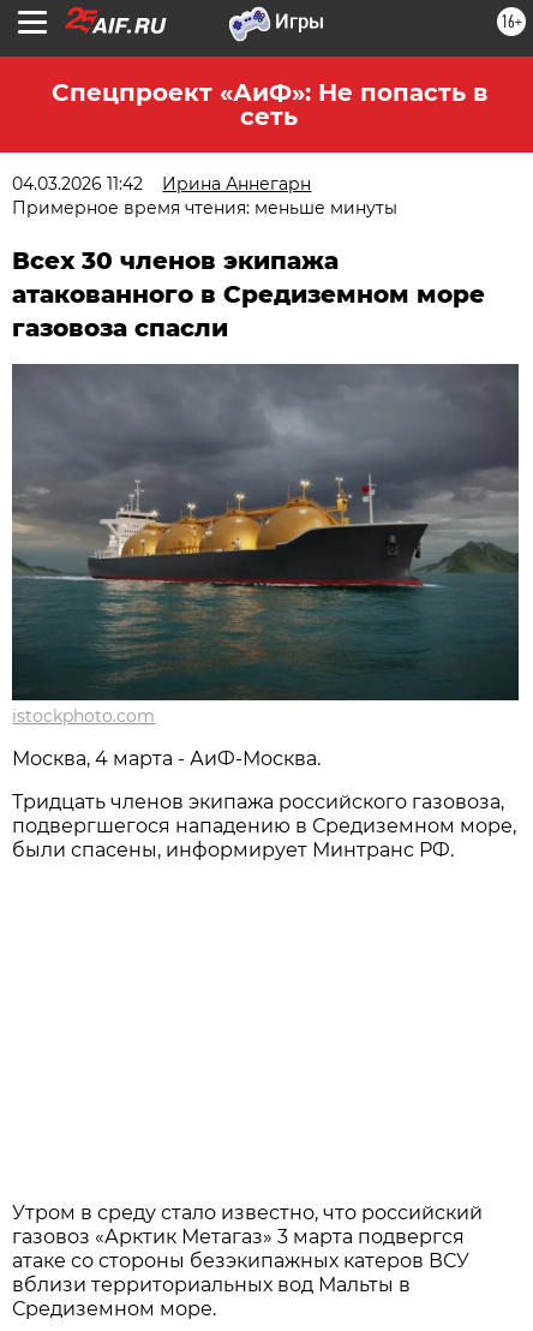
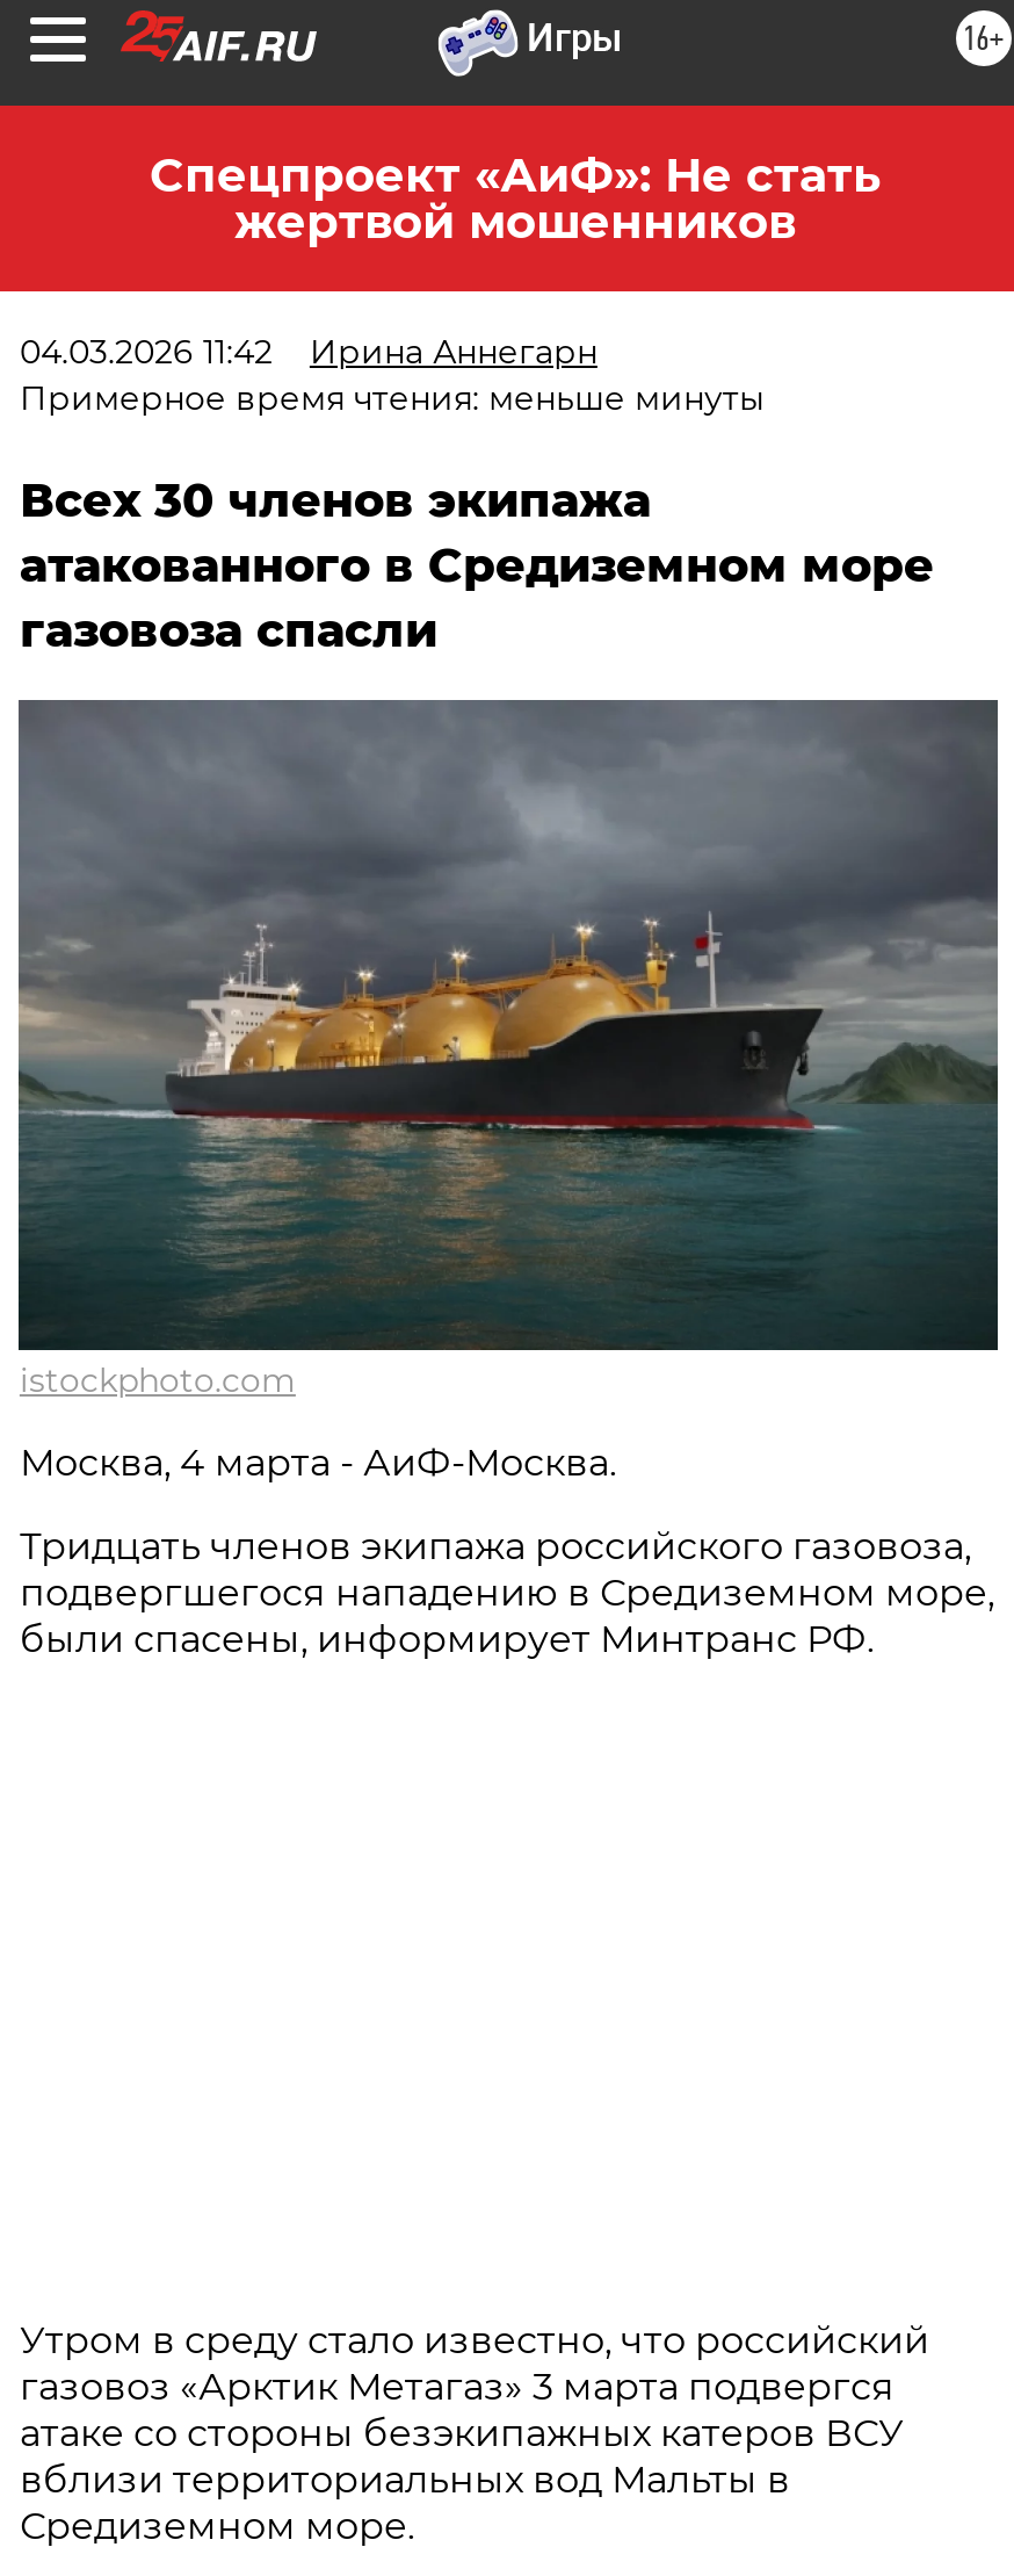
[51,78,487,131] Спецпроект «АиФ»: Не попасть в | сеть -> [150,147,881,250] Спецпроект «АиФ»: Не стать | жертвой мошенников

